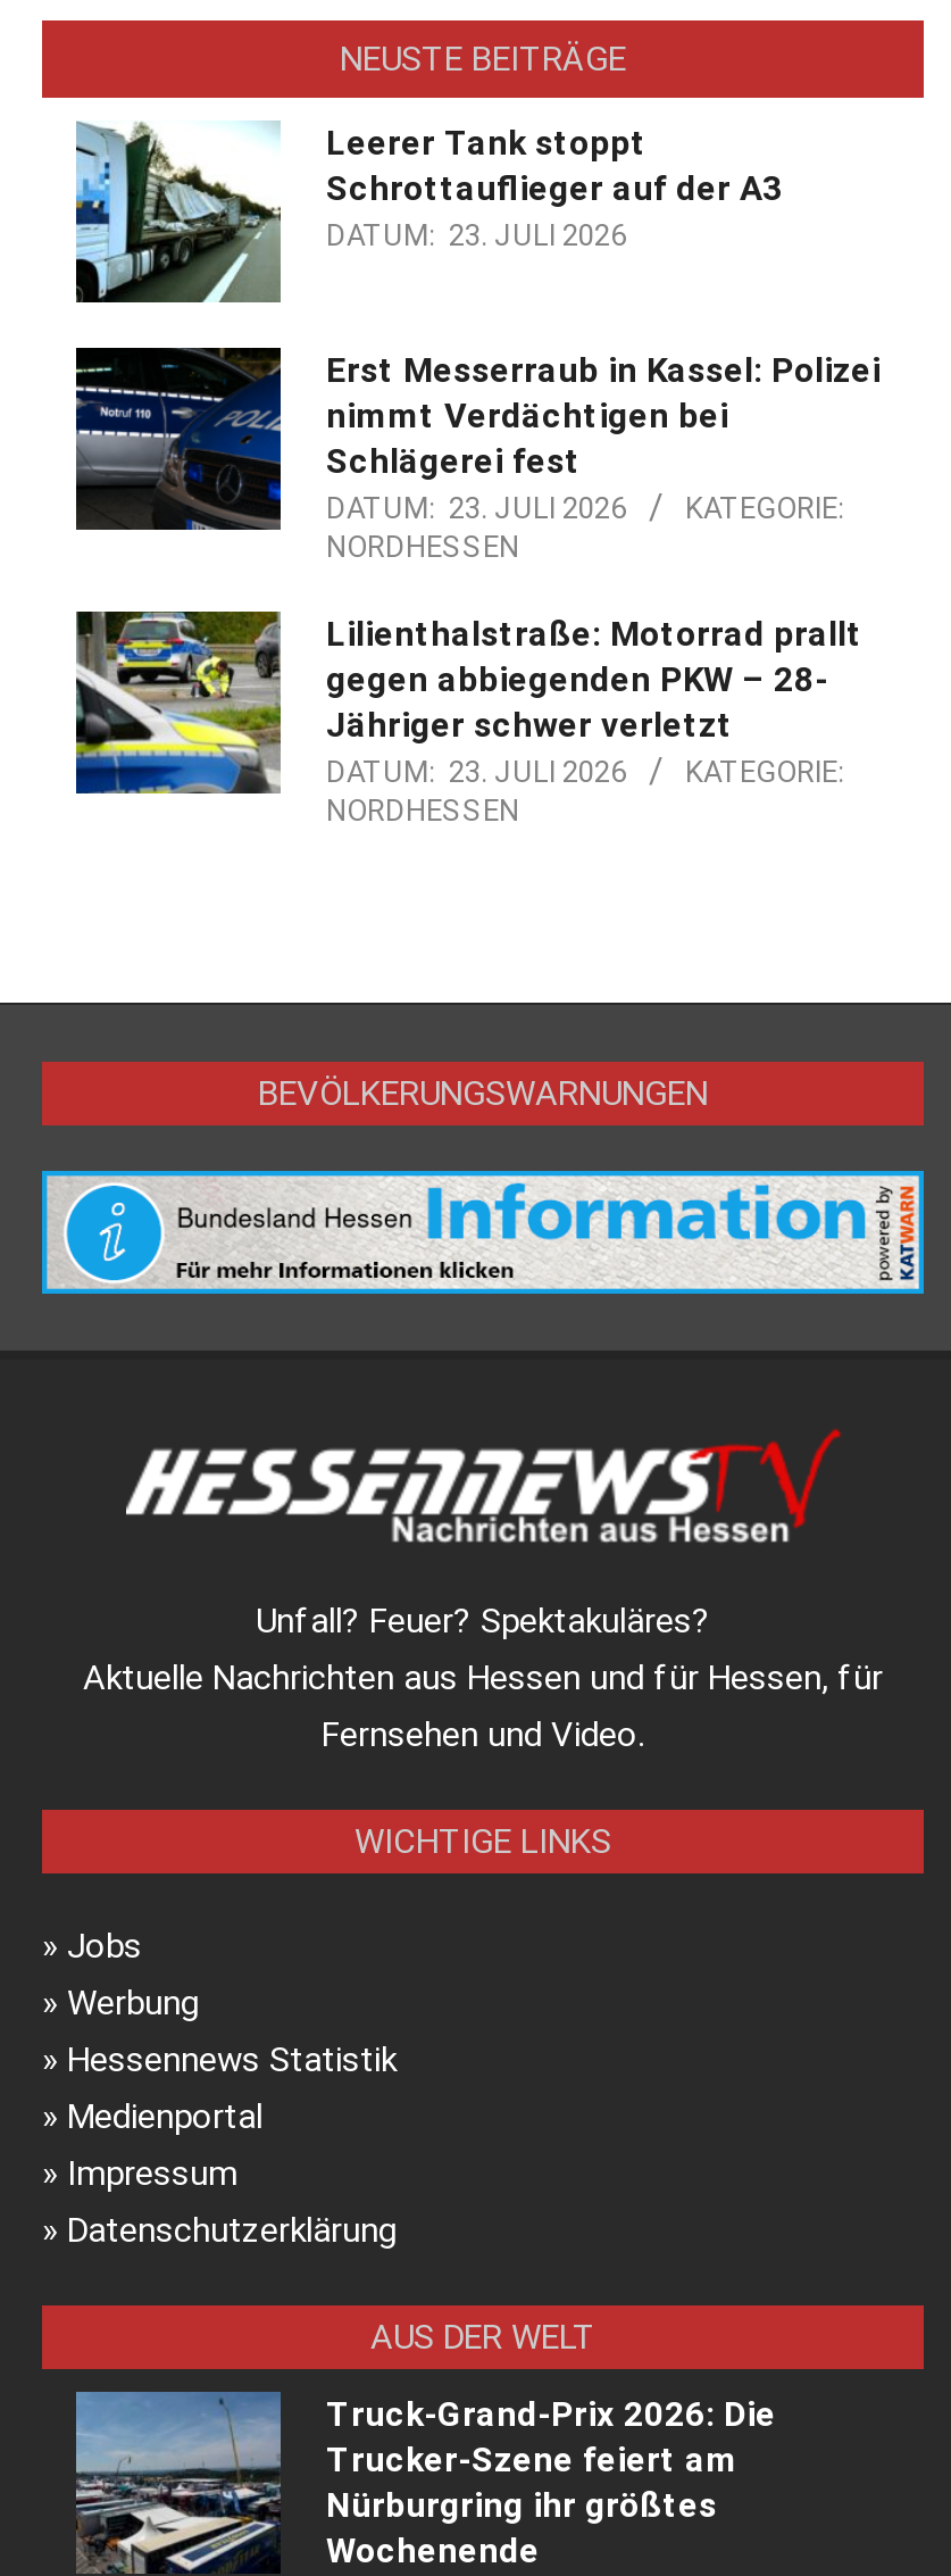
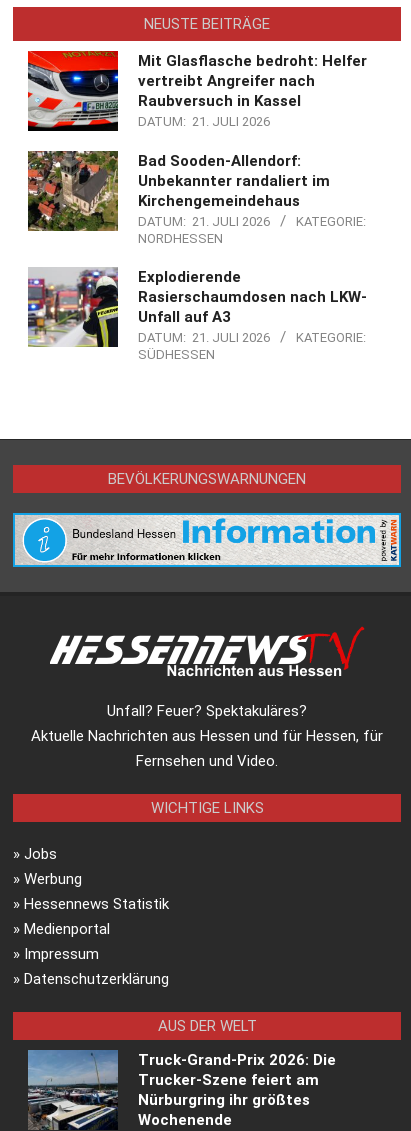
[74,121,783,305] [image] | Leerer Tank stoppt | Schrottauflieger auf der A3 | DATUM: 23. JULI 2026 -> [27,50,367,132] [image] | Mit Glasflasche bedroht: Helfer | vertreibt Angreifer nach | Raubversuch in Kassel | DATUM: 21. JULI 2026
[74,346,881,532] [image] | Erst Messerraub in Kassel: Polizei | nimmt Verdächtigen bei | Schlägerei fest | DATUM: 23. JULI 2026 -> [27,150,330,232] [image] | Bad Sooden-Allendorf: | Unbekannter randaliert im | Kirchengemeindehaus | DATUM: 21. JULI 2026
[74,609,862,796] [image] | Lilienthalstraße: Motorrad prallt | gegen abbiegenden PKW – 28- | Jähriger schwer verletzt | DATUM: 23. JULI 2026 -> [28,267,367,348] [image] | Explodierende | Rasierschaumdosen nach LKW- | Unfall auf A3 | DATUM: 21. JULI 2026
[326,793,519,828] NORDHESSEN -> [138,347,215,362] SÜDHESSEN

